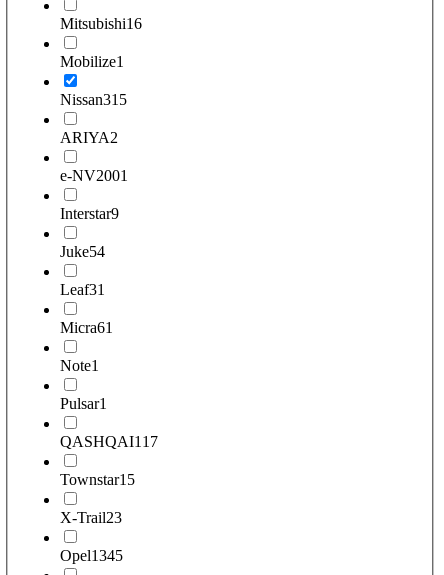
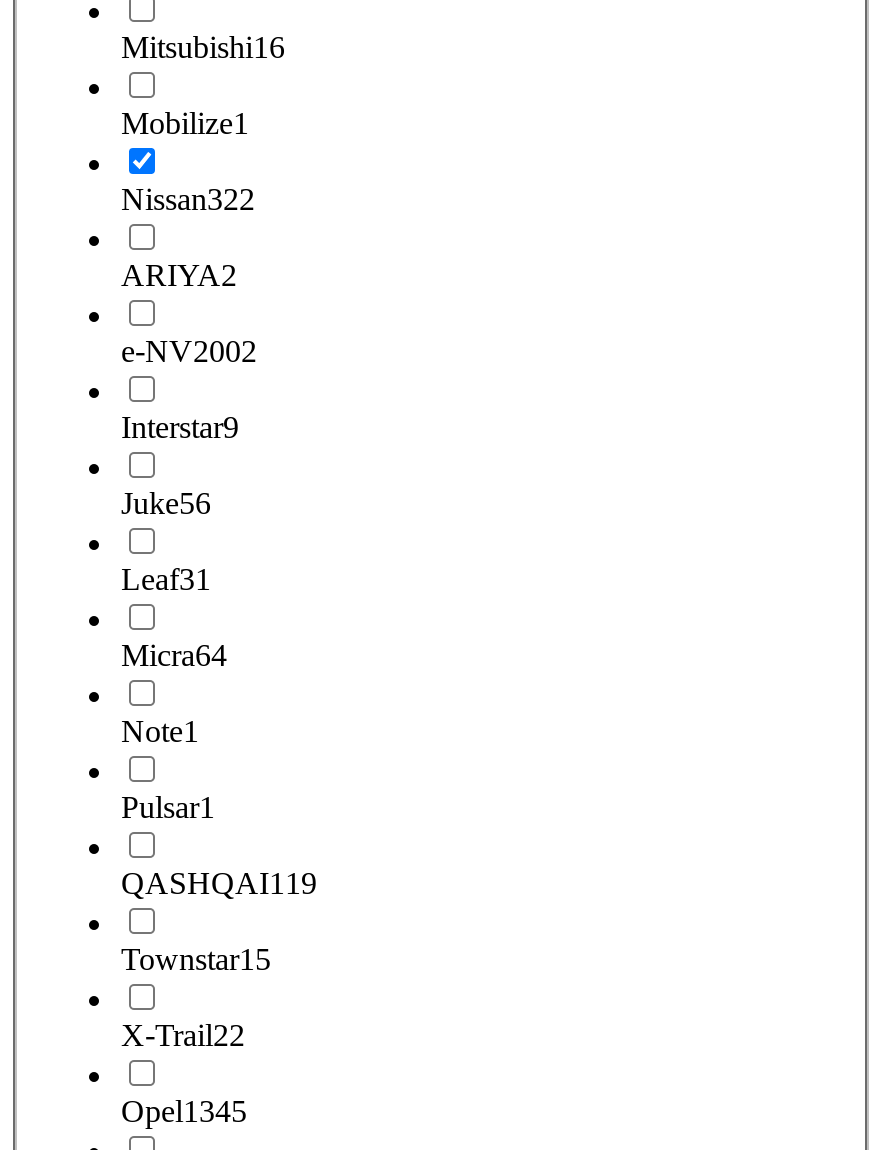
[60,91,127,108] Nissan315 -> [121,181,255,215] Nissan322
[60,167,128,184] e-NV2001 -> [121,333,257,367] e-NV2002
[60,243,105,260] Juke54 -> [121,485,211,519] Juke56
[60,319,113,336] Micra61 -> [121,637,227,671] Micra64
[60,433,158,450] QASHQAI117 -> [121,865,317,899] QASHQAI119
[60,509,122,526] X-Trail23 -> [121,1017,245,1051] X-Trail22

